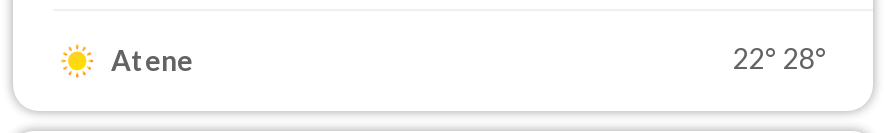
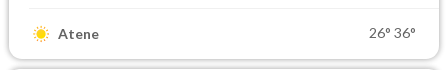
[733,42,827,76] 22° 28° -> [369,24,416,41] 26° 36°

